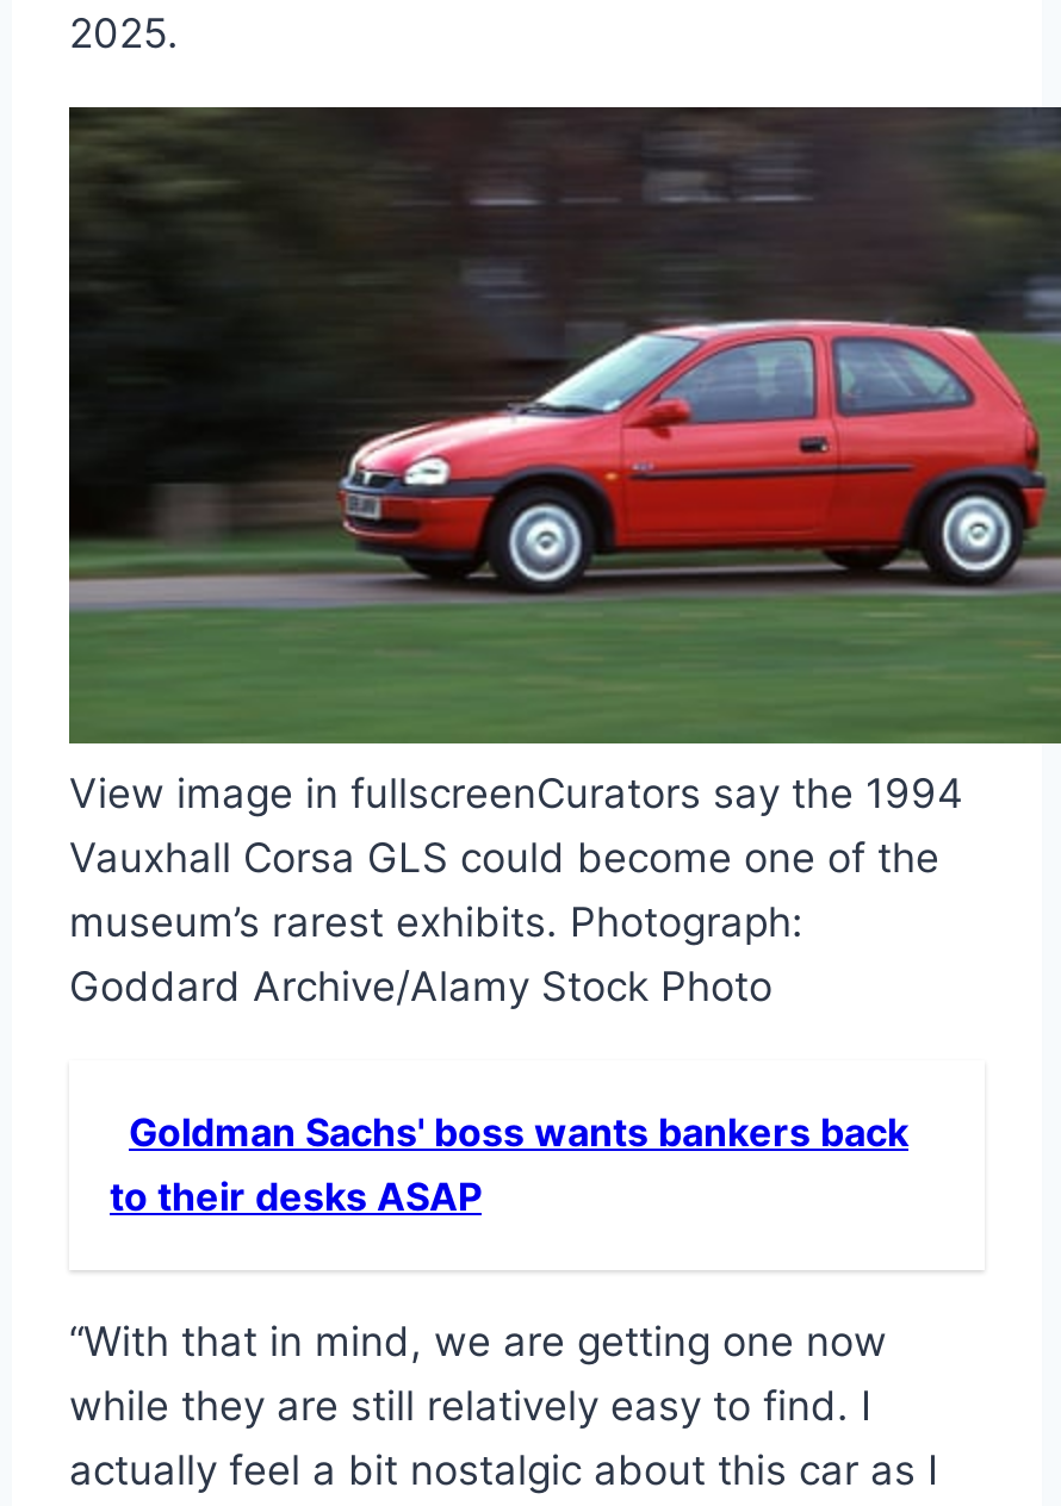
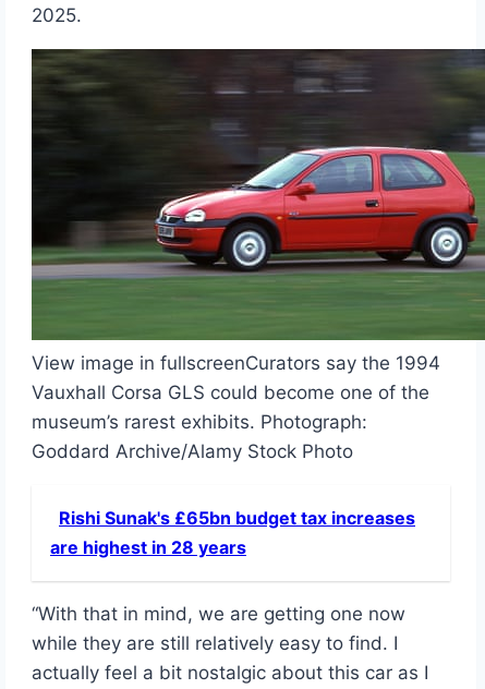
[110,1109,908,1221] Goldman Sachs' boss wants bankers back | to their desks ASAP -> [50,507,415,559] Rishi Sunak's £65bn budget tax increases | are highest in 28 years

